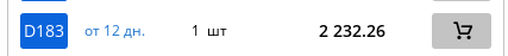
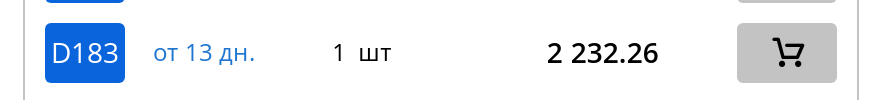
[24,19,145,42] D183 от 12 дн. -> [51,32,255,70] D183 от 13 дн.

